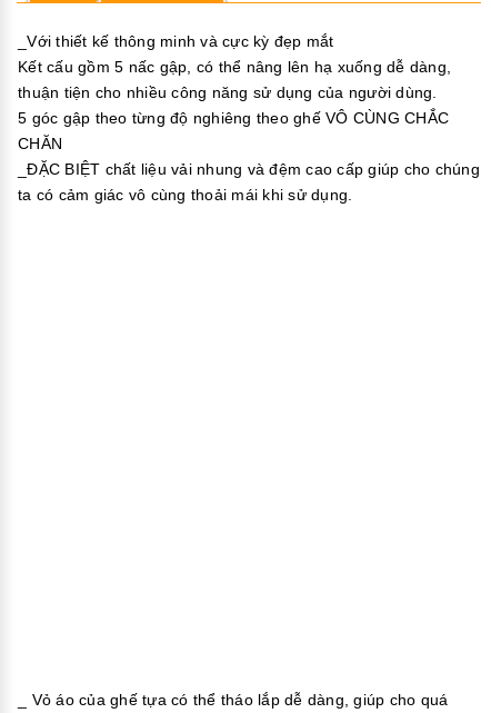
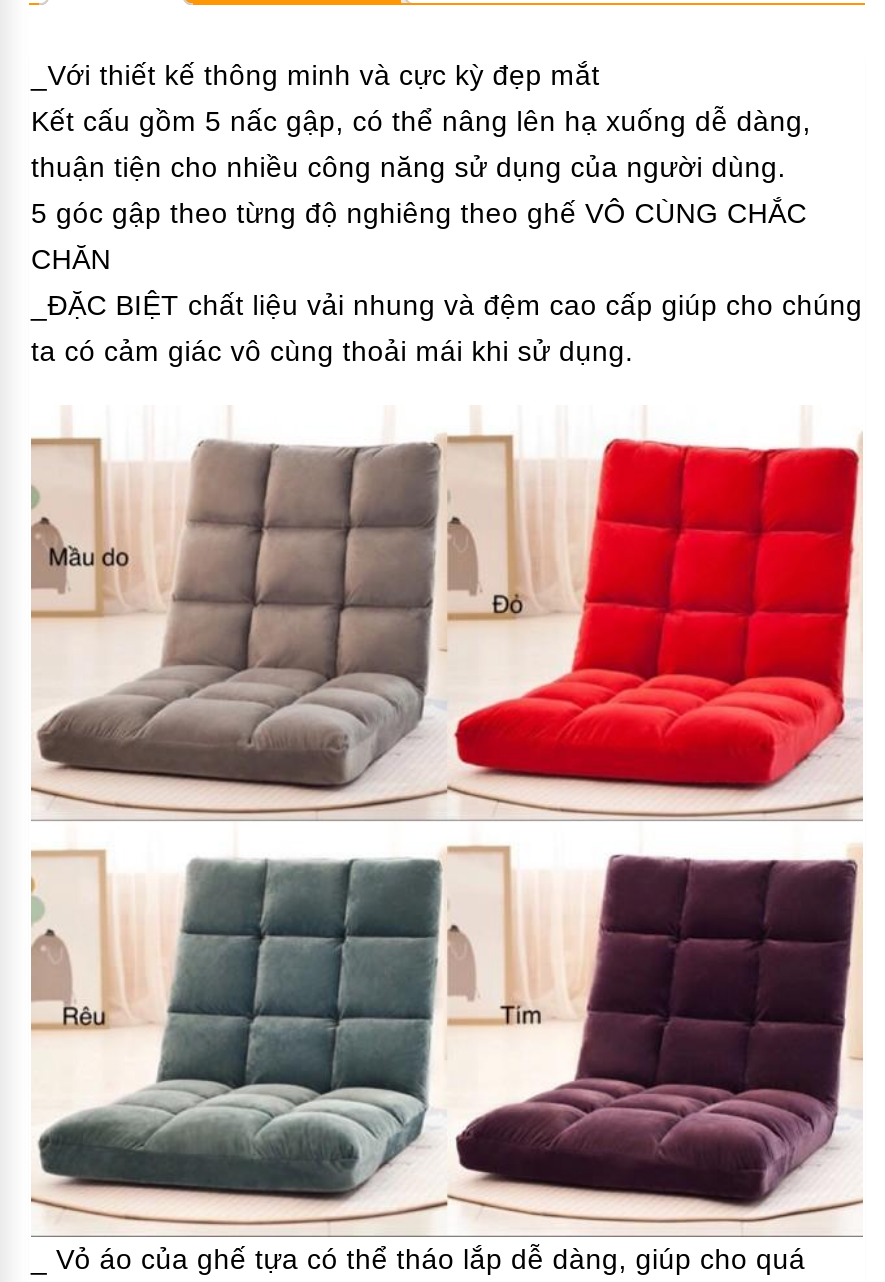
none -> [29,422,865,822] [image]
none -> [29,844,863,1238] [image]

